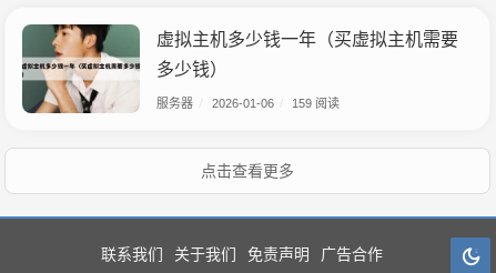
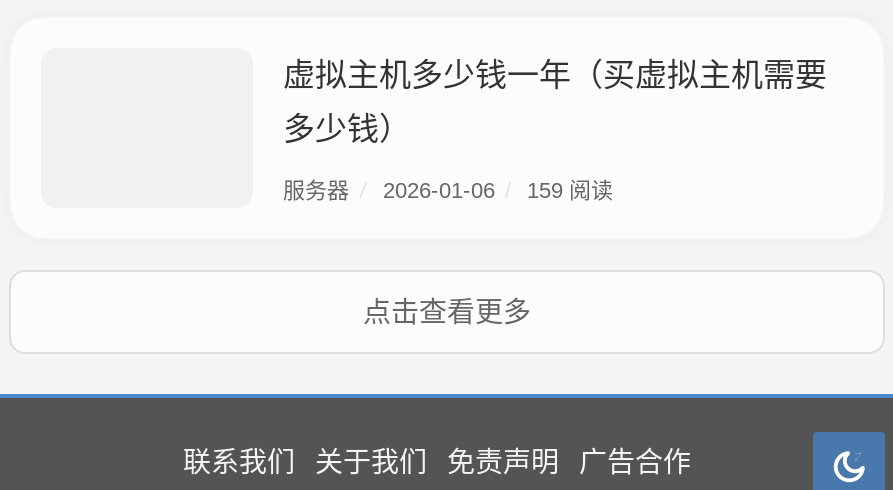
[21,23,141,114] [image] -> none

